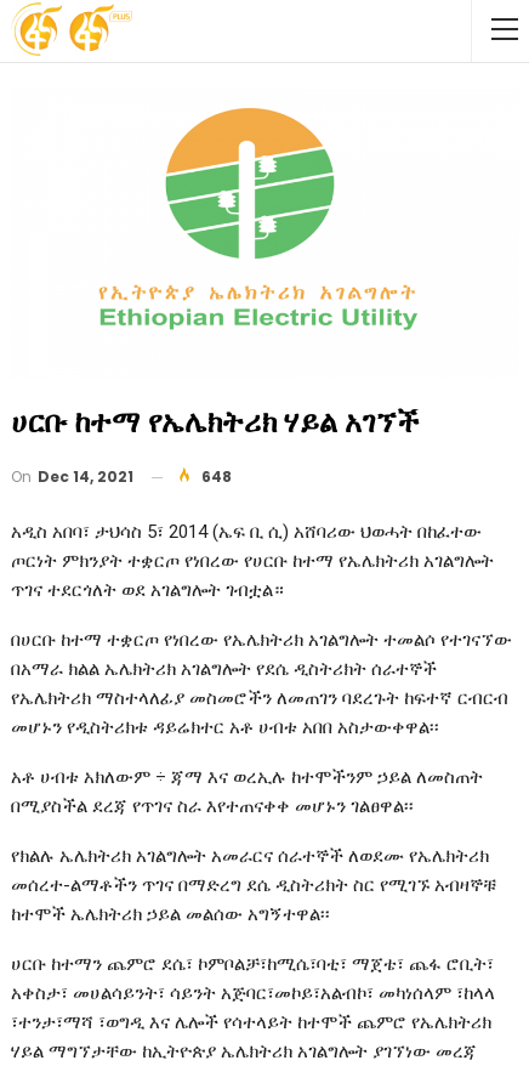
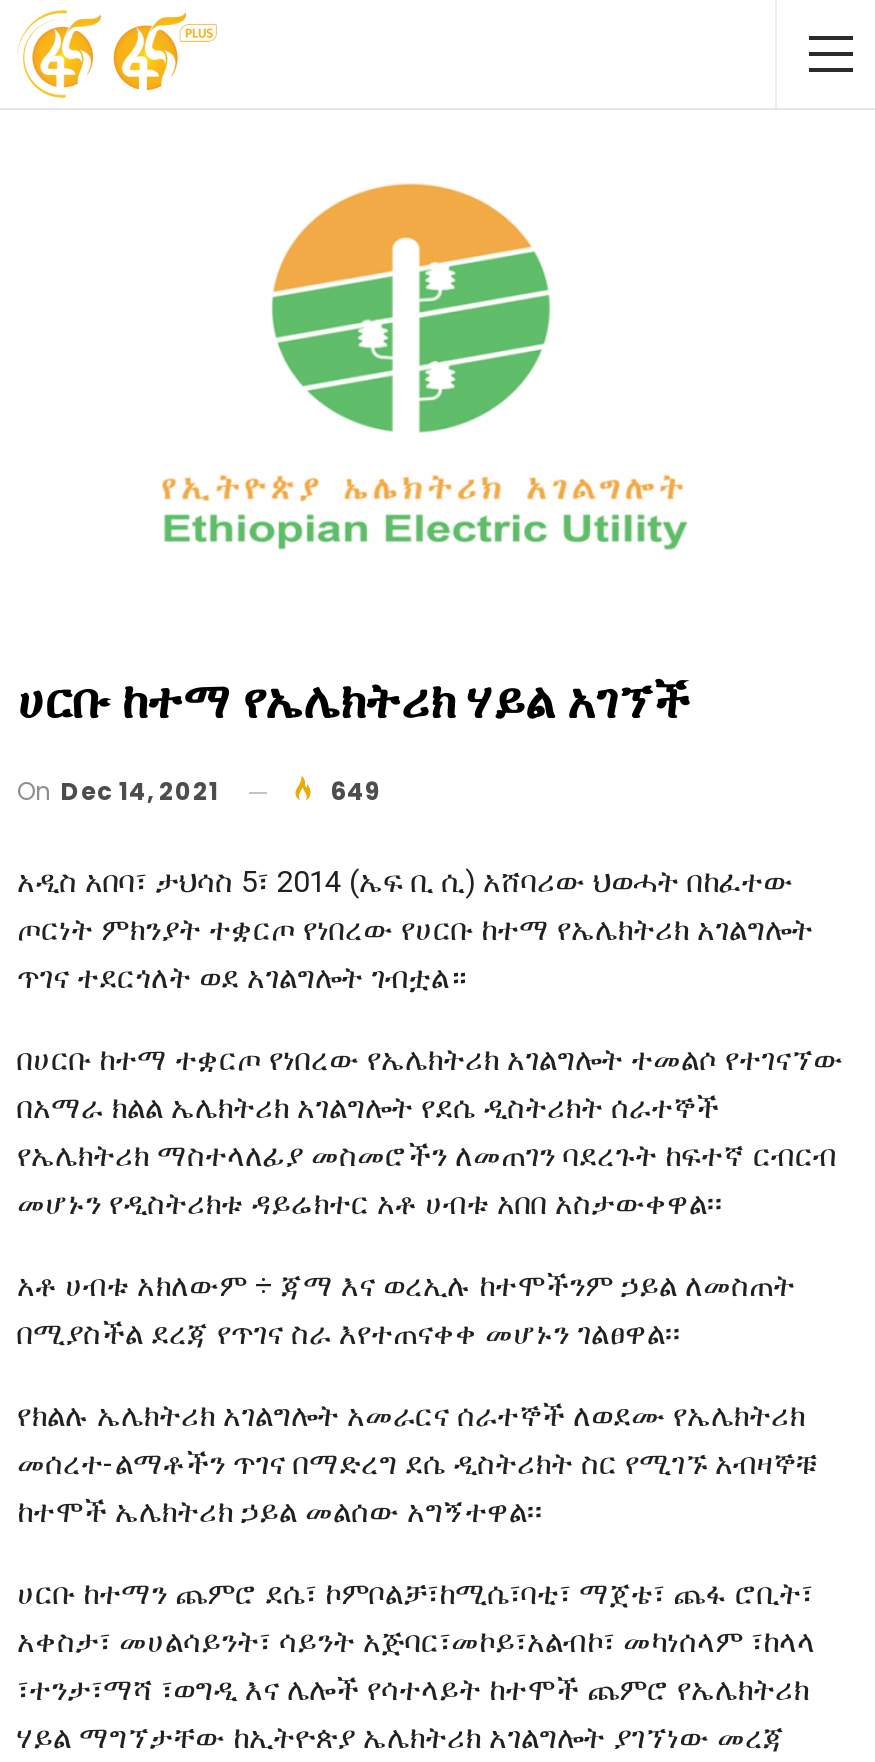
[201,466,232,486] 648 -> [331,773,381,807] 649

